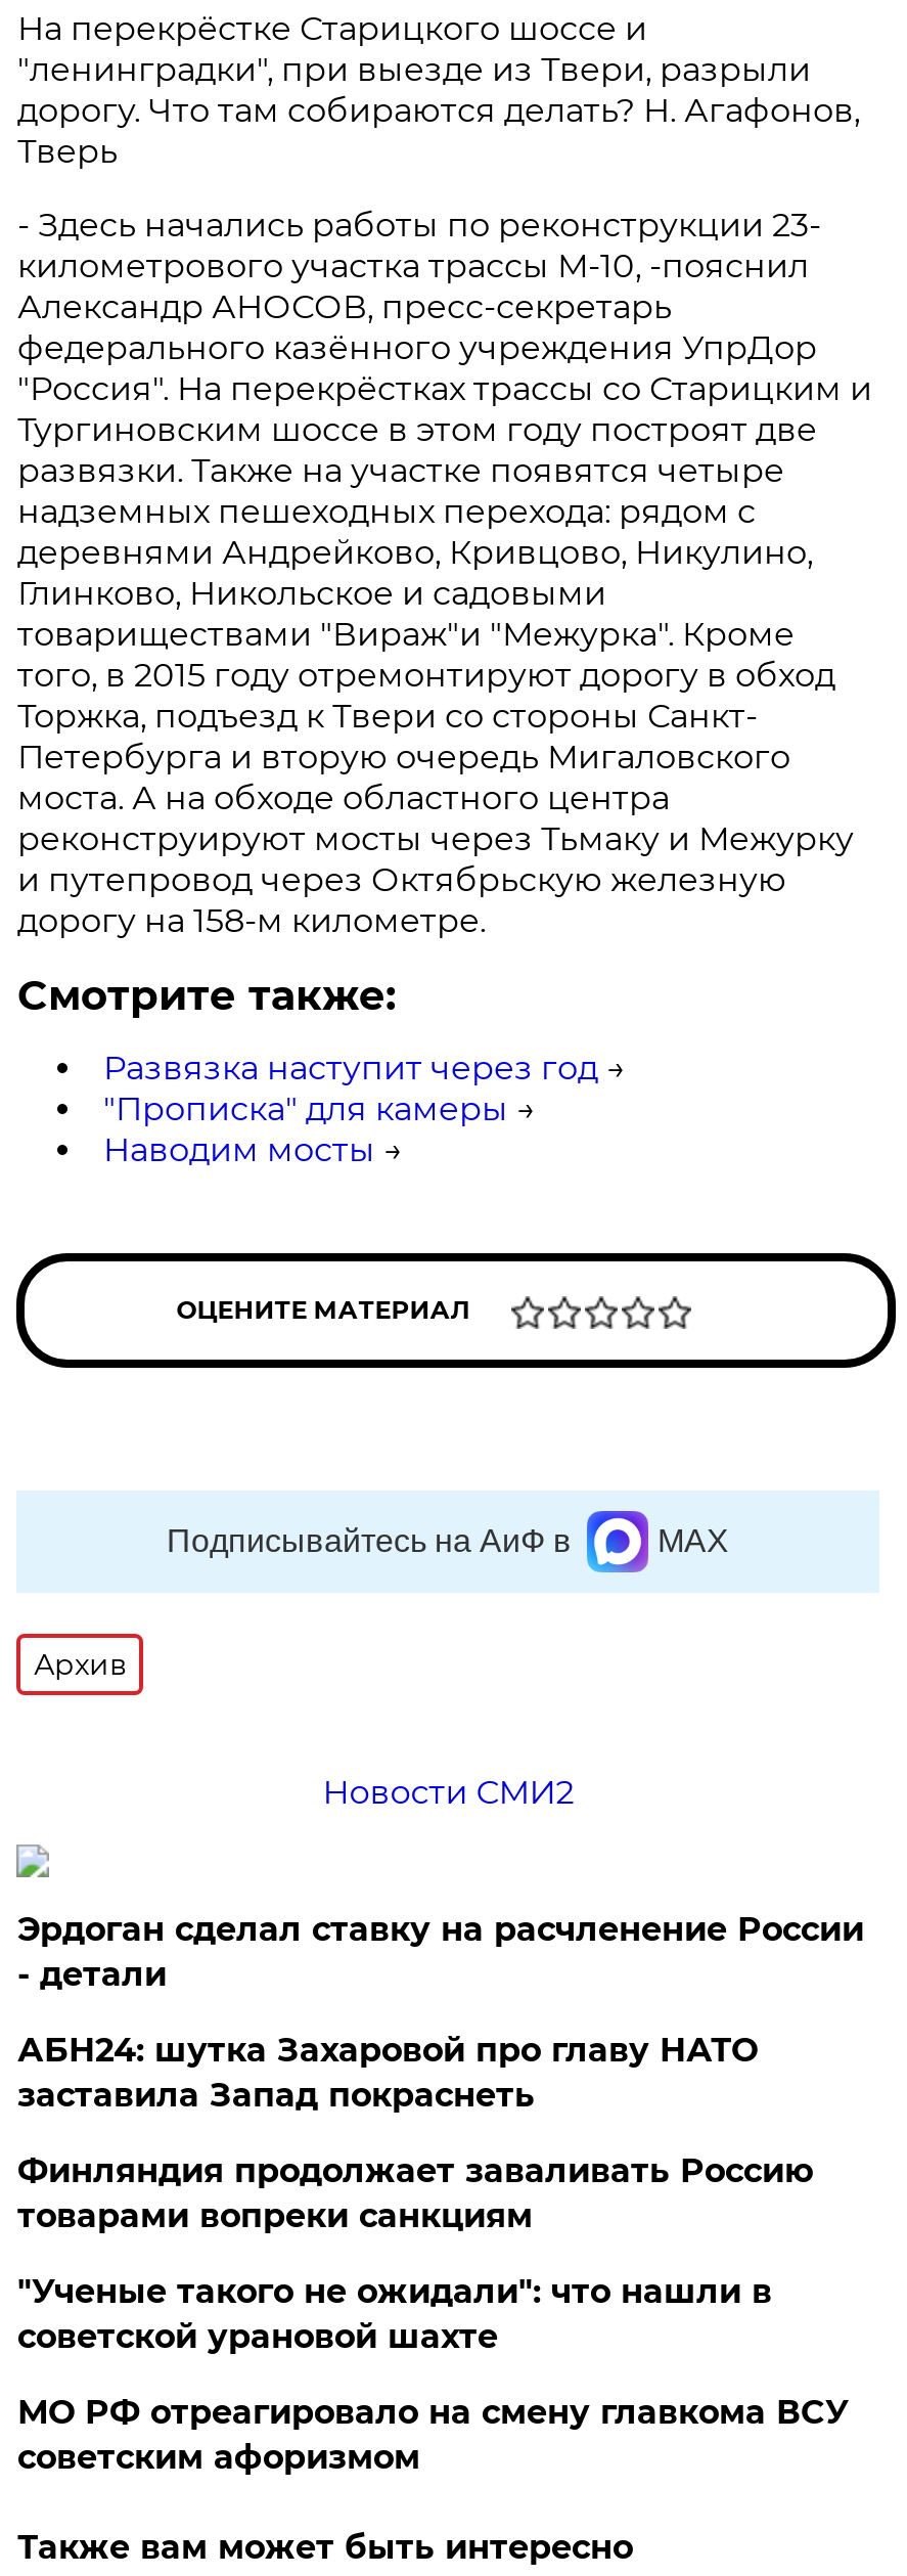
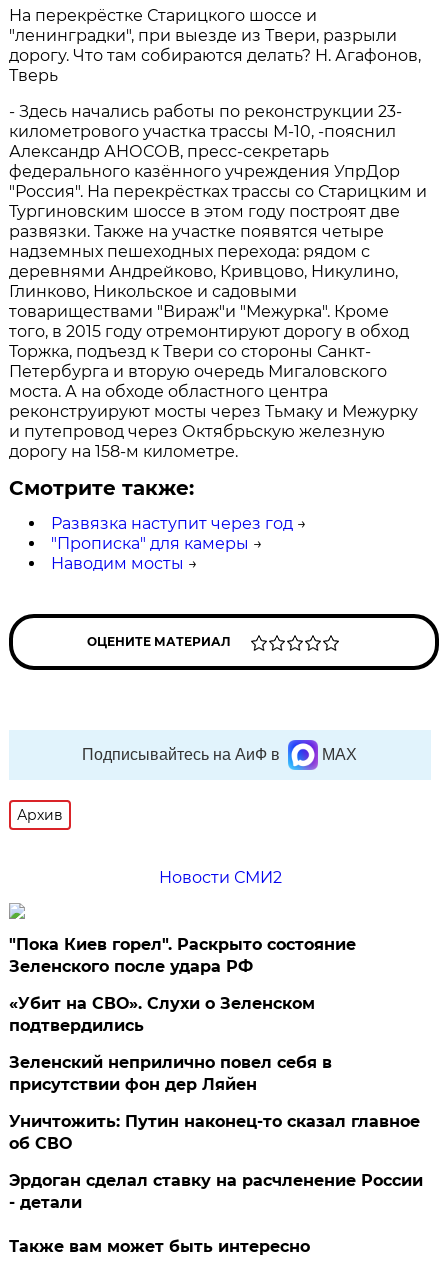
none -> [9,935,420,1153] "Пока Киев горел". Раскрыто состояние | Зеленского после удара РФ | «Убит на СВО». Слухи о Зеленском | подтвердились | Зеленский неприлично повел cебя в | присутствии фон дер Ляйен | Уничтожить: Путин наконец-то сказал главное | об СВО
moved [17,1910,864,1994] -> [9,1171,423,1212]: Эрдоган сделал ставку на расчленение России | - детали
[17,2031,850,2477] АБН24: шутка Захаровой про главу НАТО | заставила Запад покраснеть | Финляндия продолжает заваливать Россию | товарами вопреки санкциям | "Ученые такого не ожидали": что нашли в | советской урановой шахте | МО РФ отреагировало на смену главкома ВСУ | советским афоризмом -> none

